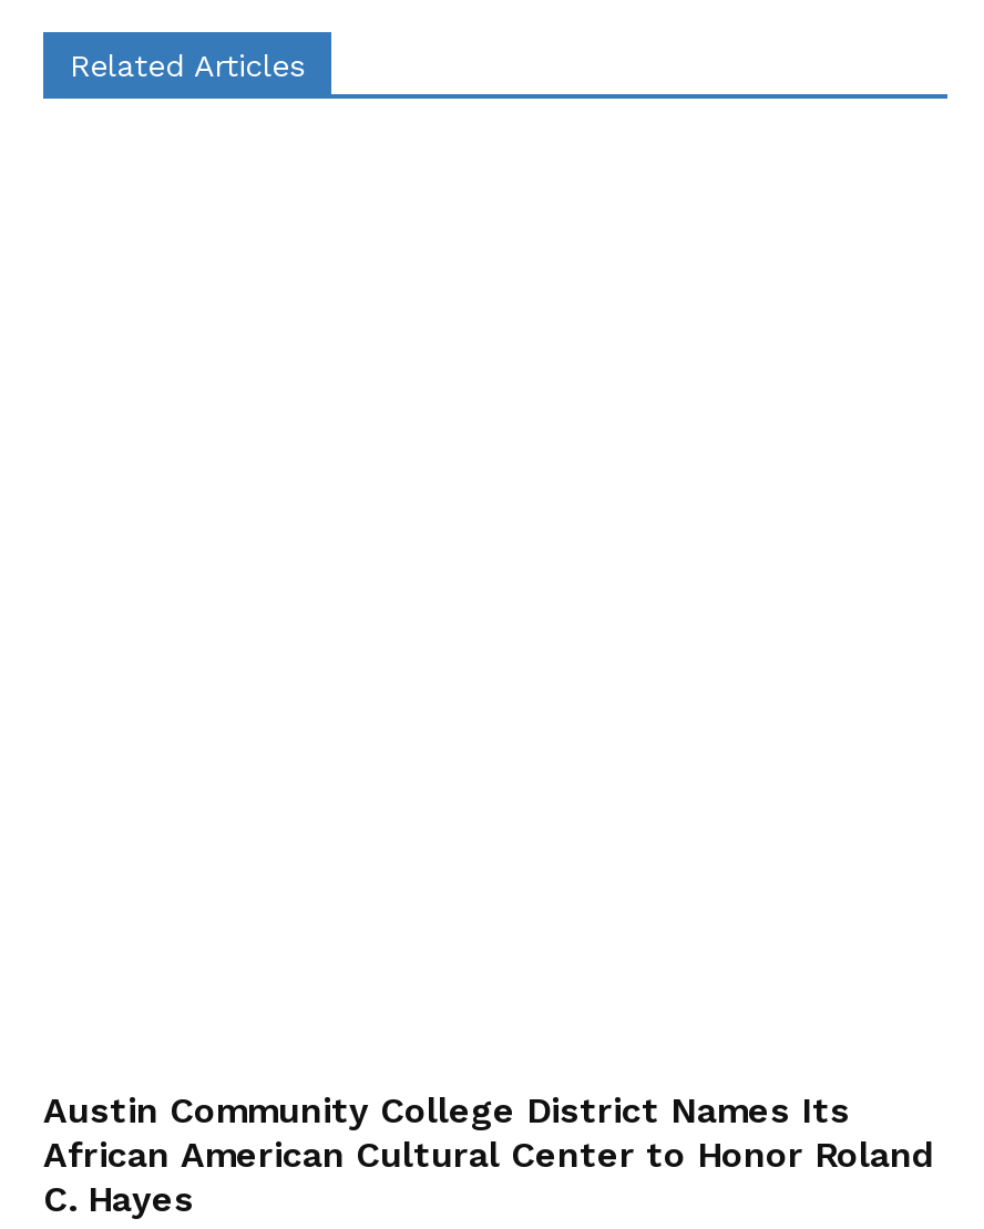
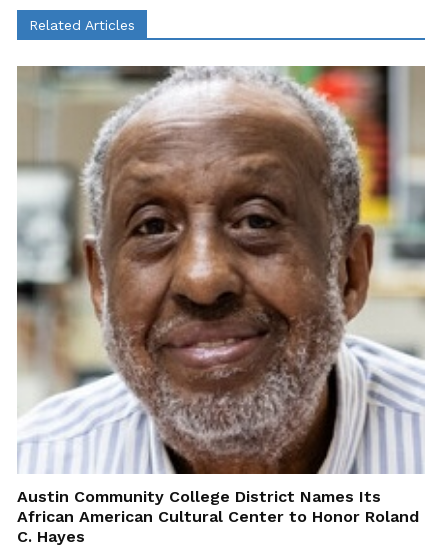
none -> [16,65,426,475] [image]

